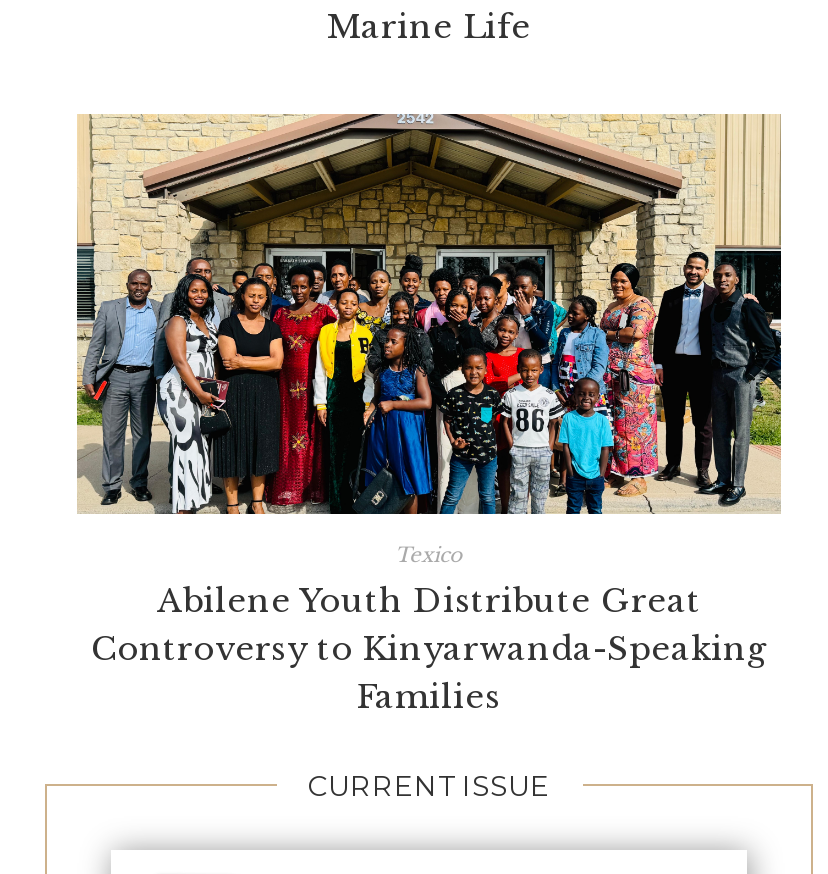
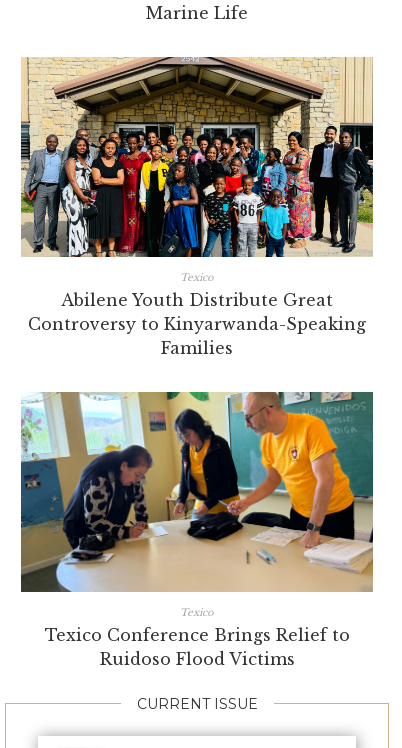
none -> [20,391,374,669] [image] | Texico | Texico Conference Brings Relief to | Ruidoso Flood Victims

